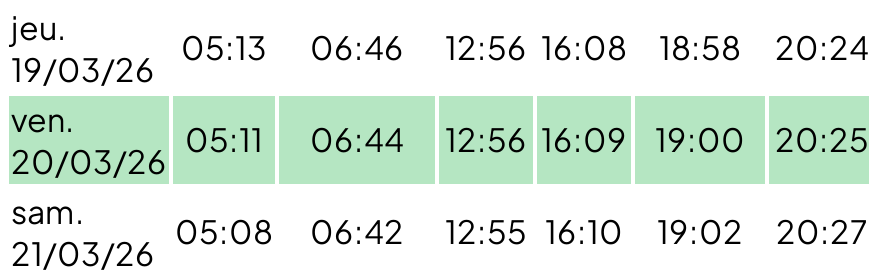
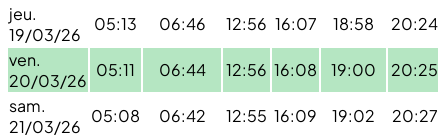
[181,26,869,68] 05:13 06:46 12:56 16:08 18:58 20:24 -> [94,13,438,34] 05:13 06:46 12:56 16:07 18:58 20:24
[185,118,869,160] 05:11 06:44 12:56 16:09 19:00 20:25 -> [96,59,438,80] 05:11 06:44 12:56 16:08 19:00 20:25
[175,210,868,252] 05:08 06:42 12:55 16:10 19:02 20:27 -> [91,105,437,126] 05:08 06:42 12:55 16:09 19:02 20:27

